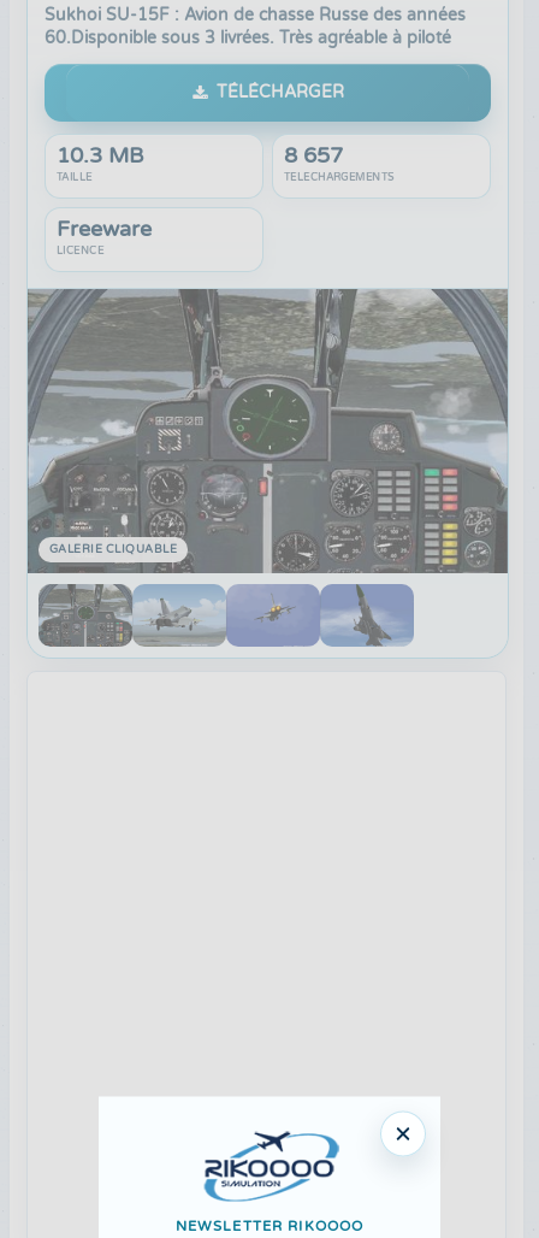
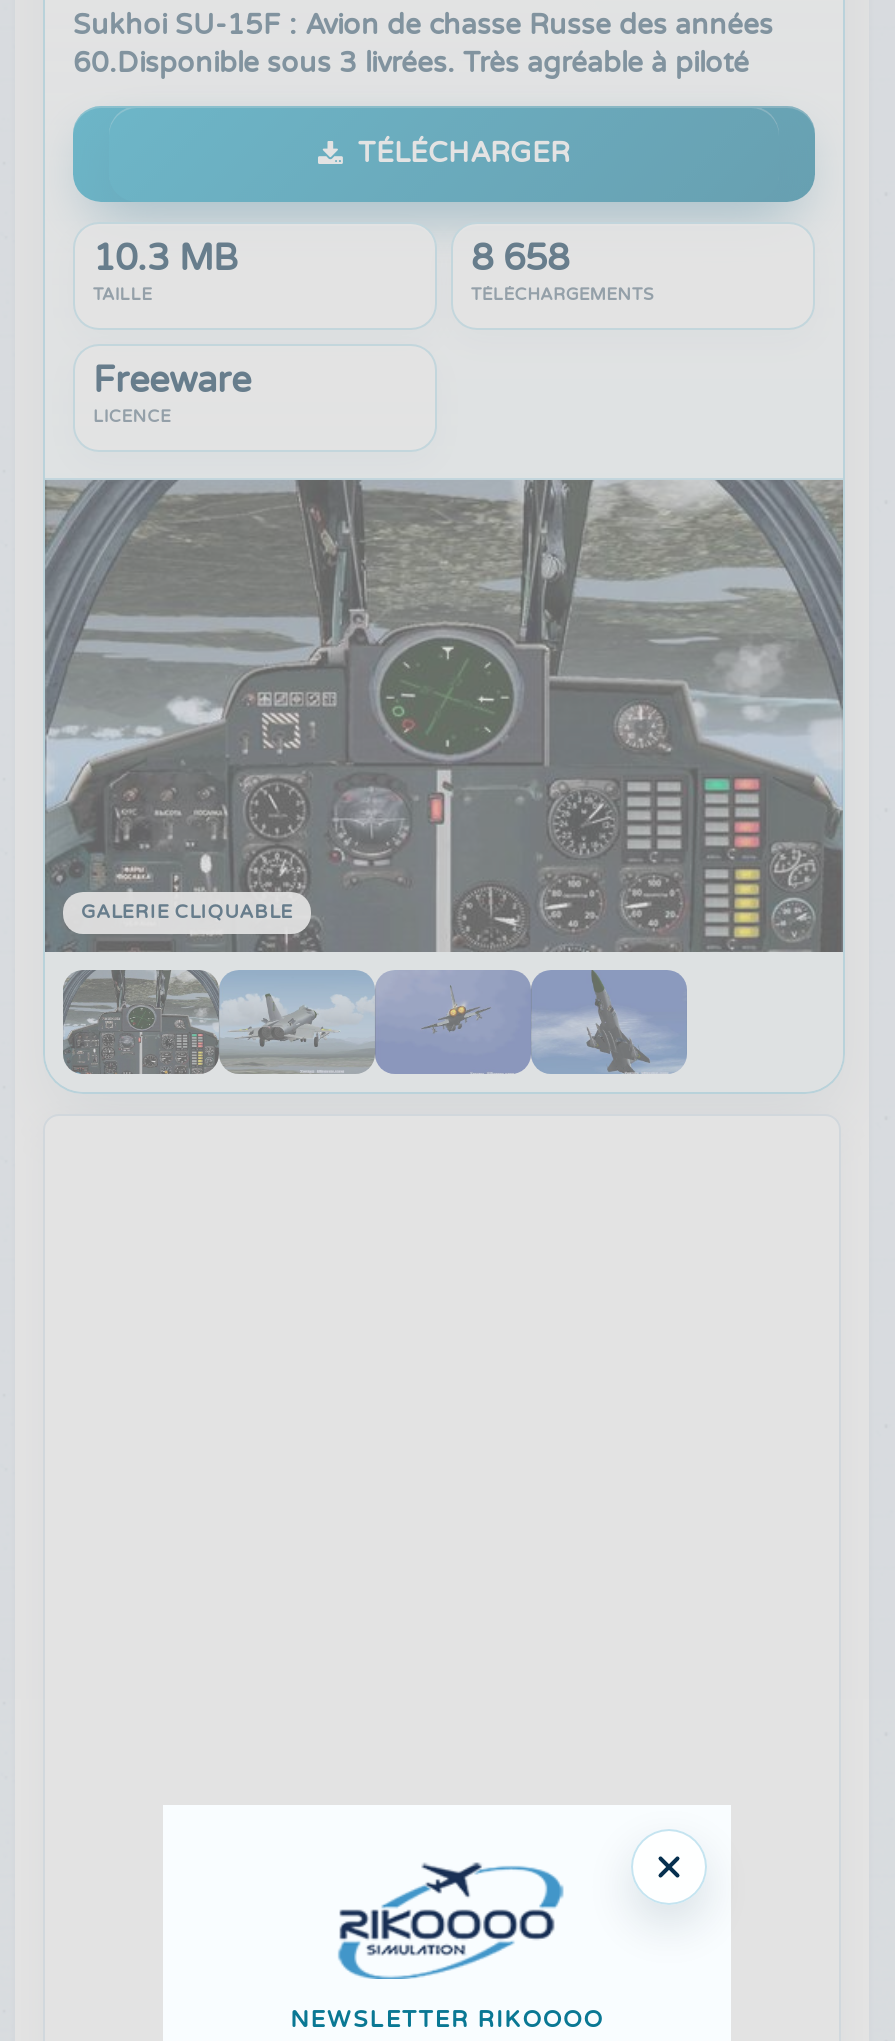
[284,142,343,169] 8 657 -> [471,236,569,280] 8 658

